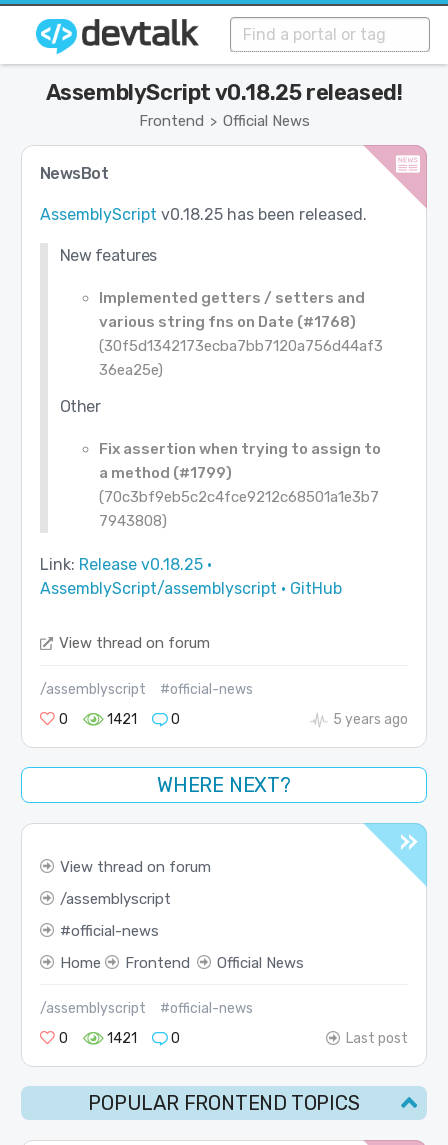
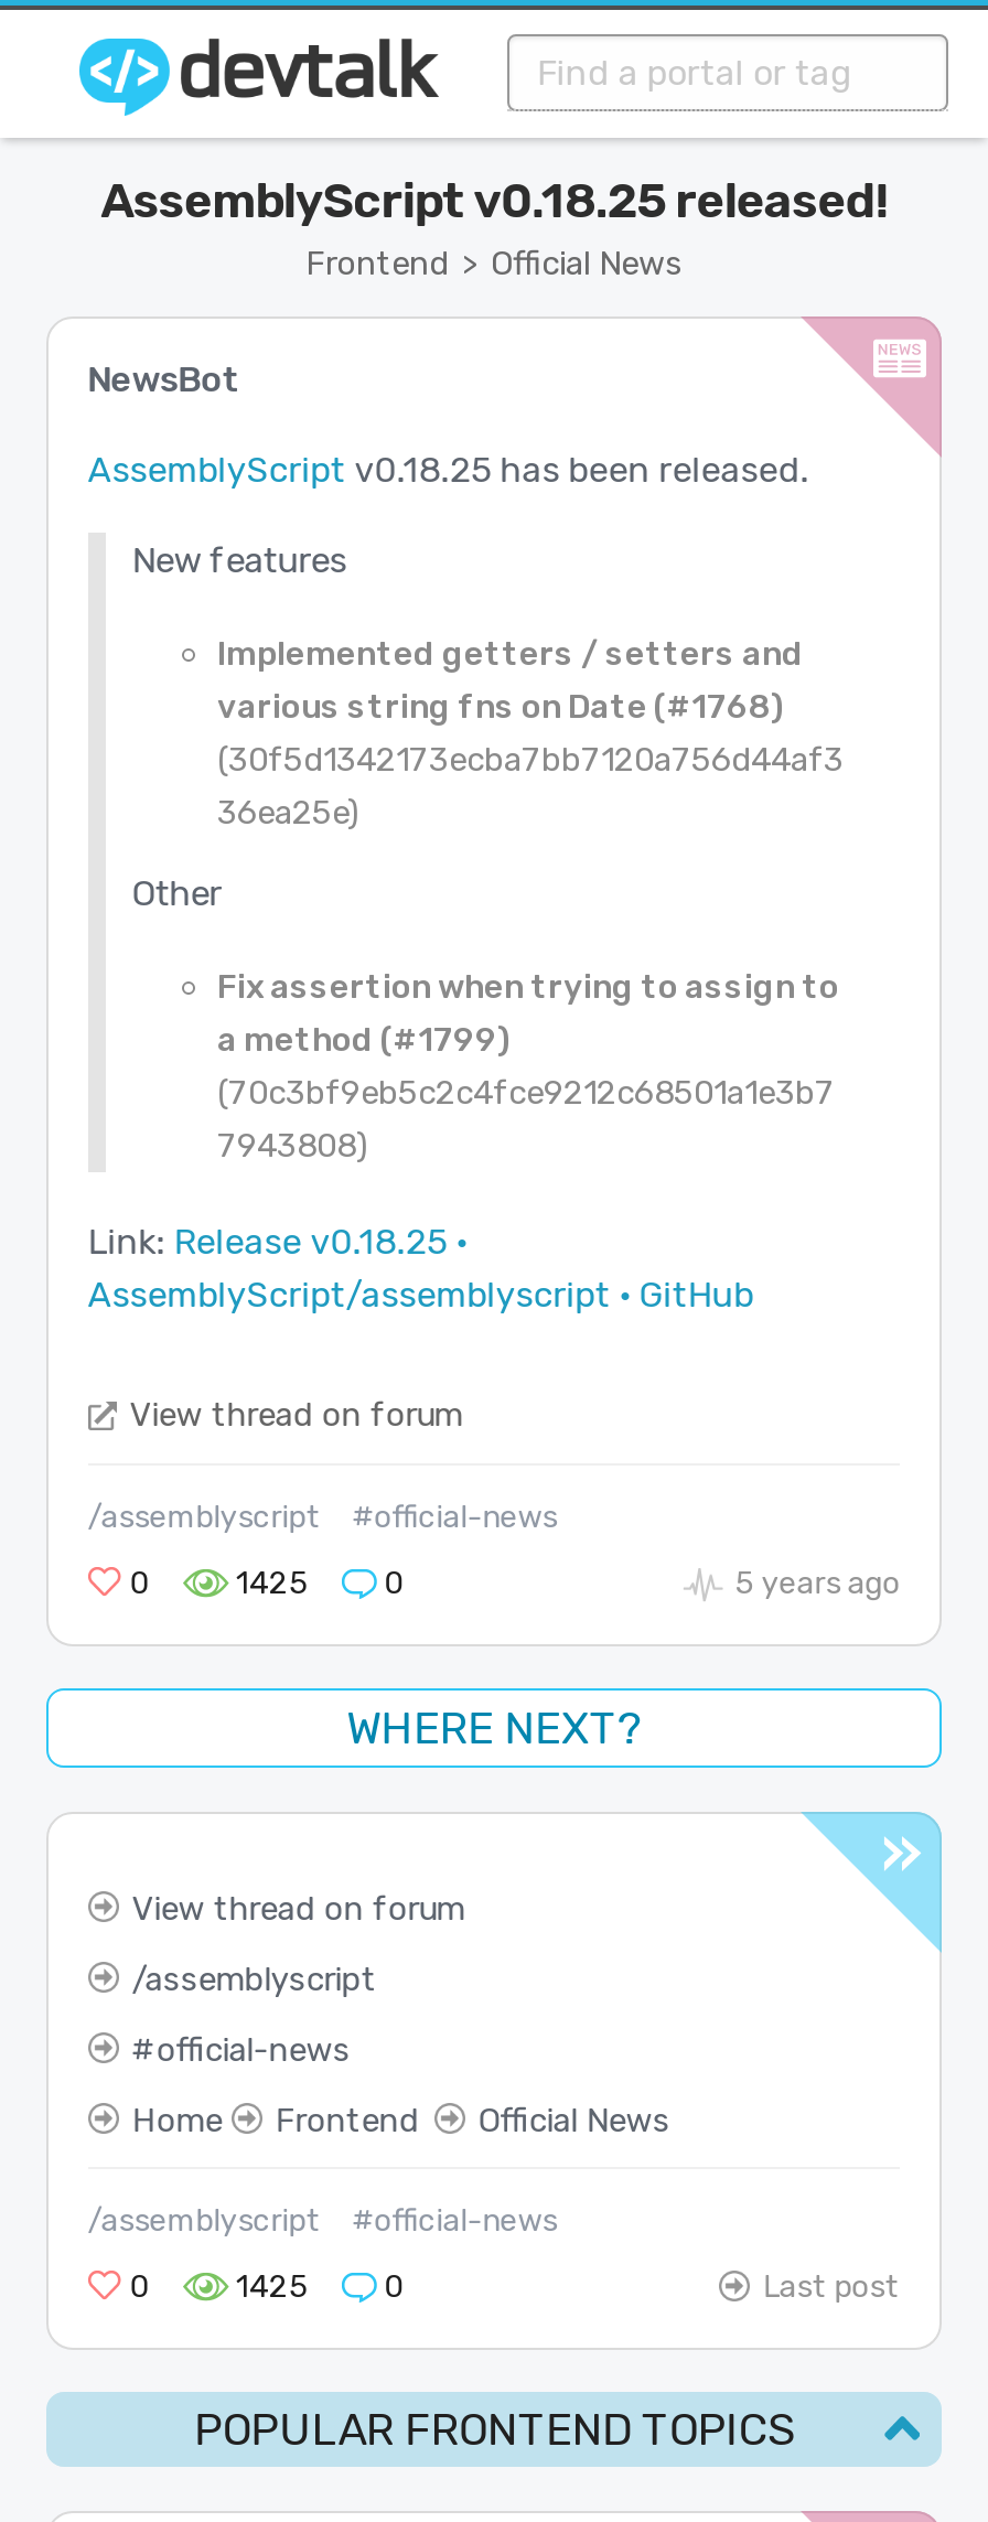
[107,711,137,728] 1421 -> [236,1564,309,1601] 1425
[107,1030,137,1047] 1421 -> [236,2268,309,2305] 1425

